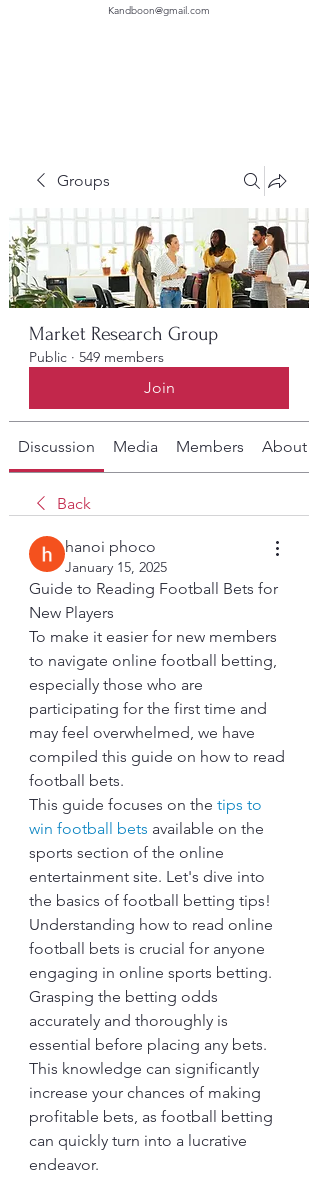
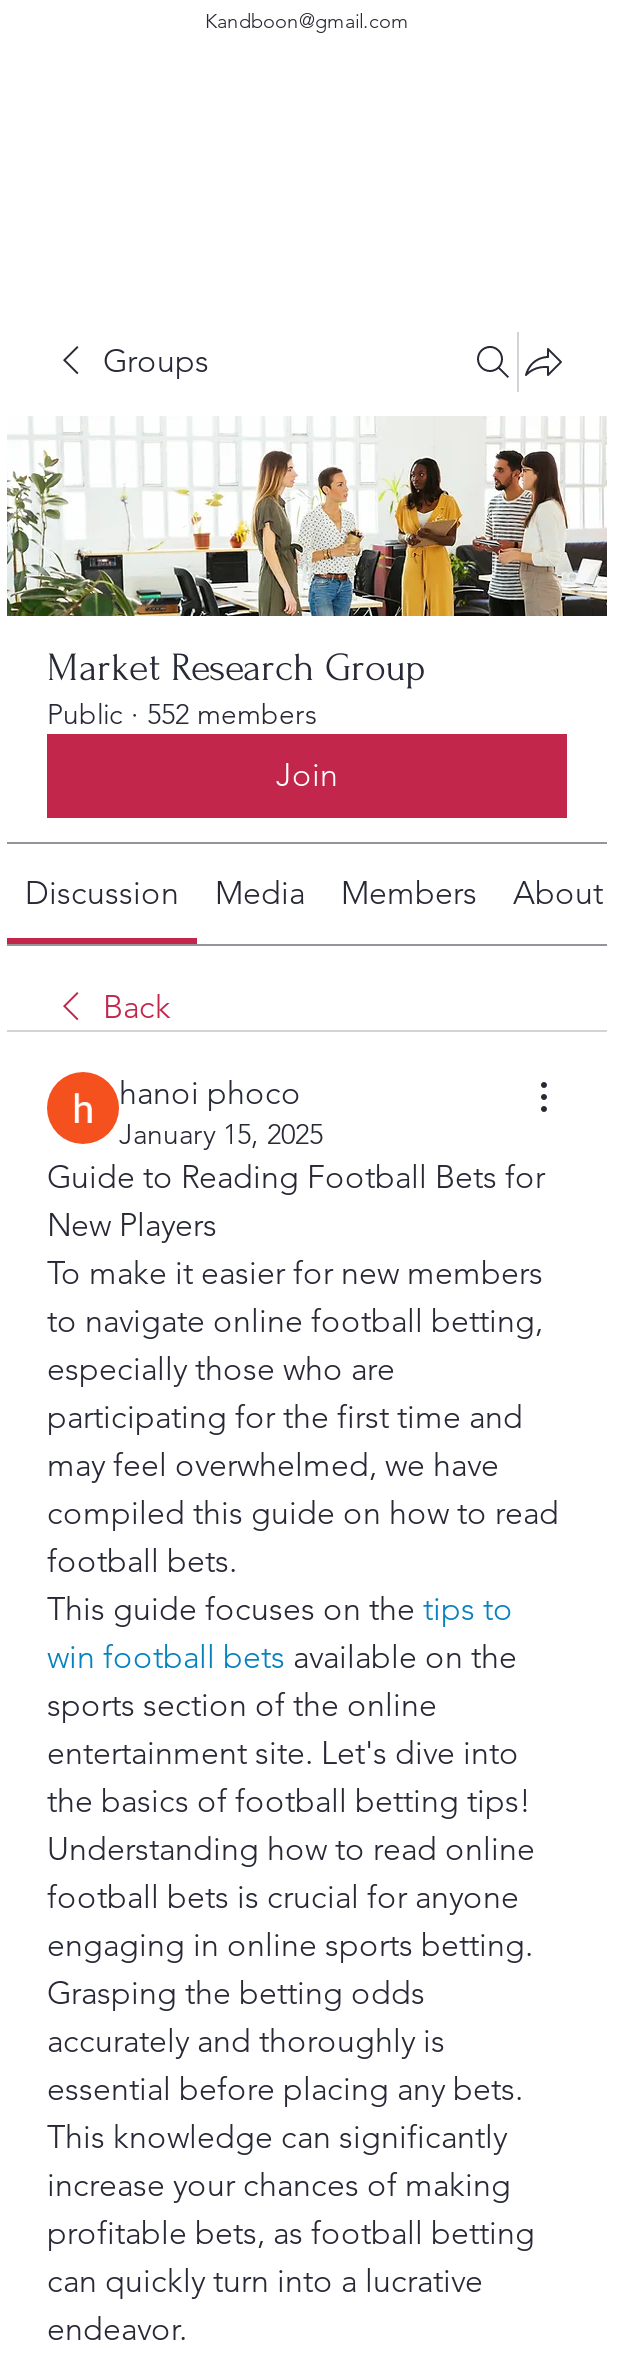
[29,348,164,366] Public · 549 members -> [47,696,317,732] Public · 552 members

